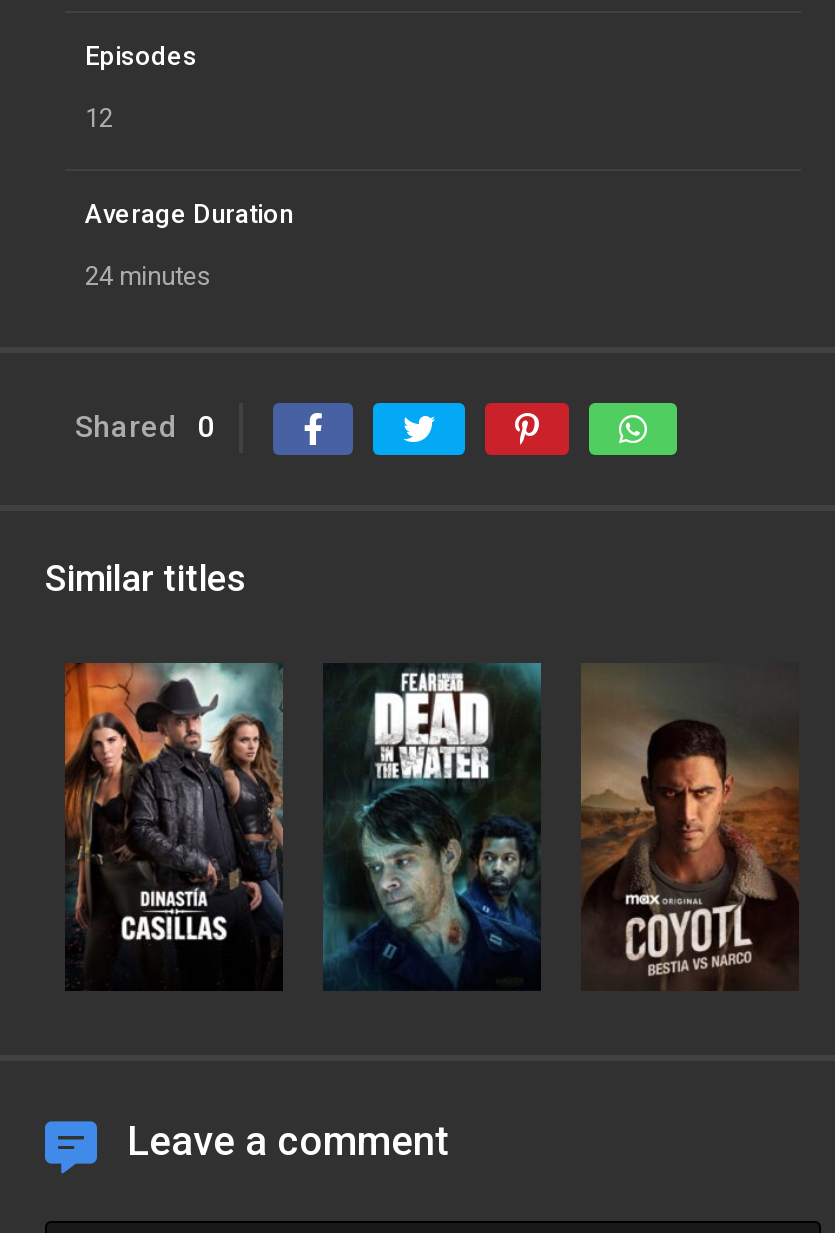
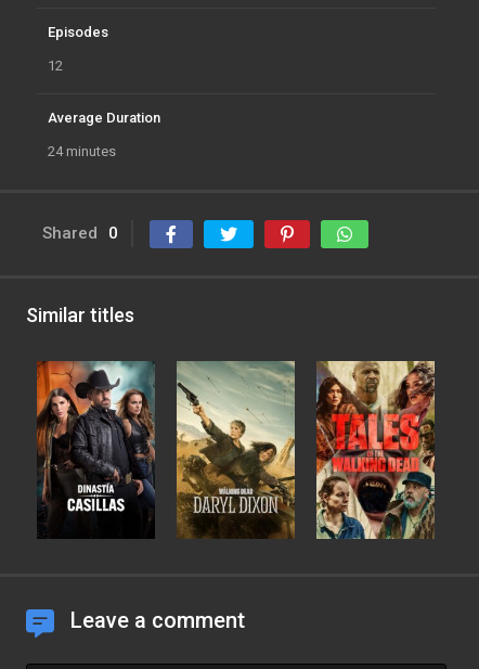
[323,663,541,991] [image] -> [176,360,296,539] [image]
[581,663,799,991] [image] -> [315,360,436,540] [image]

